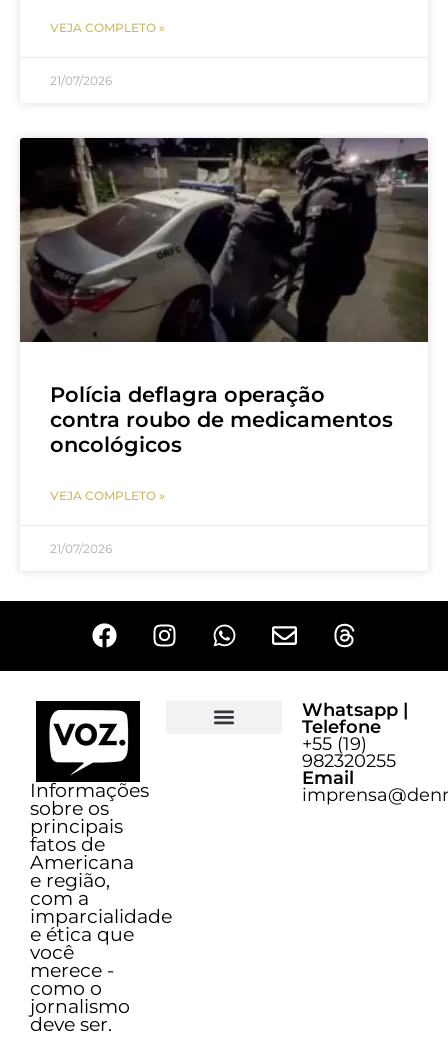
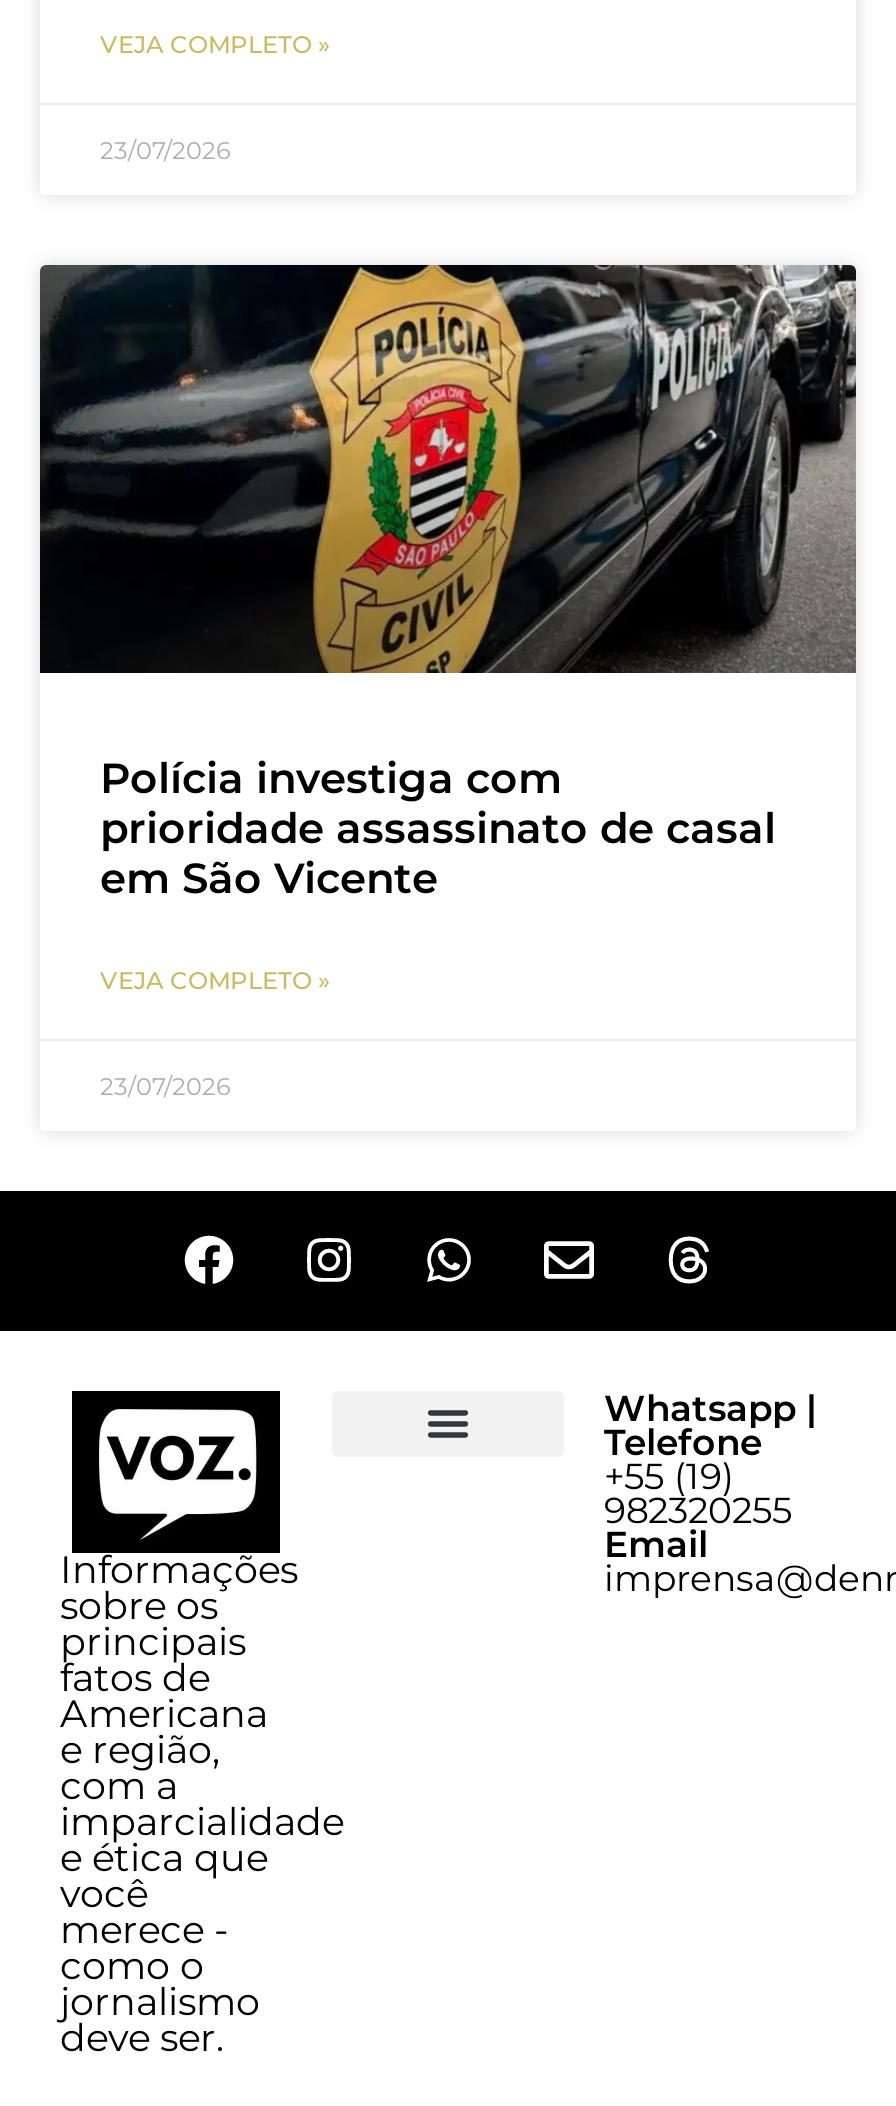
[50,73,112,88] 21/07/2026 -> [100,135,230,165] 23/07/2026
[19,137,428,457] [image] | Polícia deflagra operação | contra roubo de medicamentos | oncológicos -> [38,263,856,903] [image] | Polícia investiga com | prioridade assassinato de casal | em São Vicente
[50,541,112,556] 21/07/2026 -> [100,1071,230,1101] 23/07/2026

